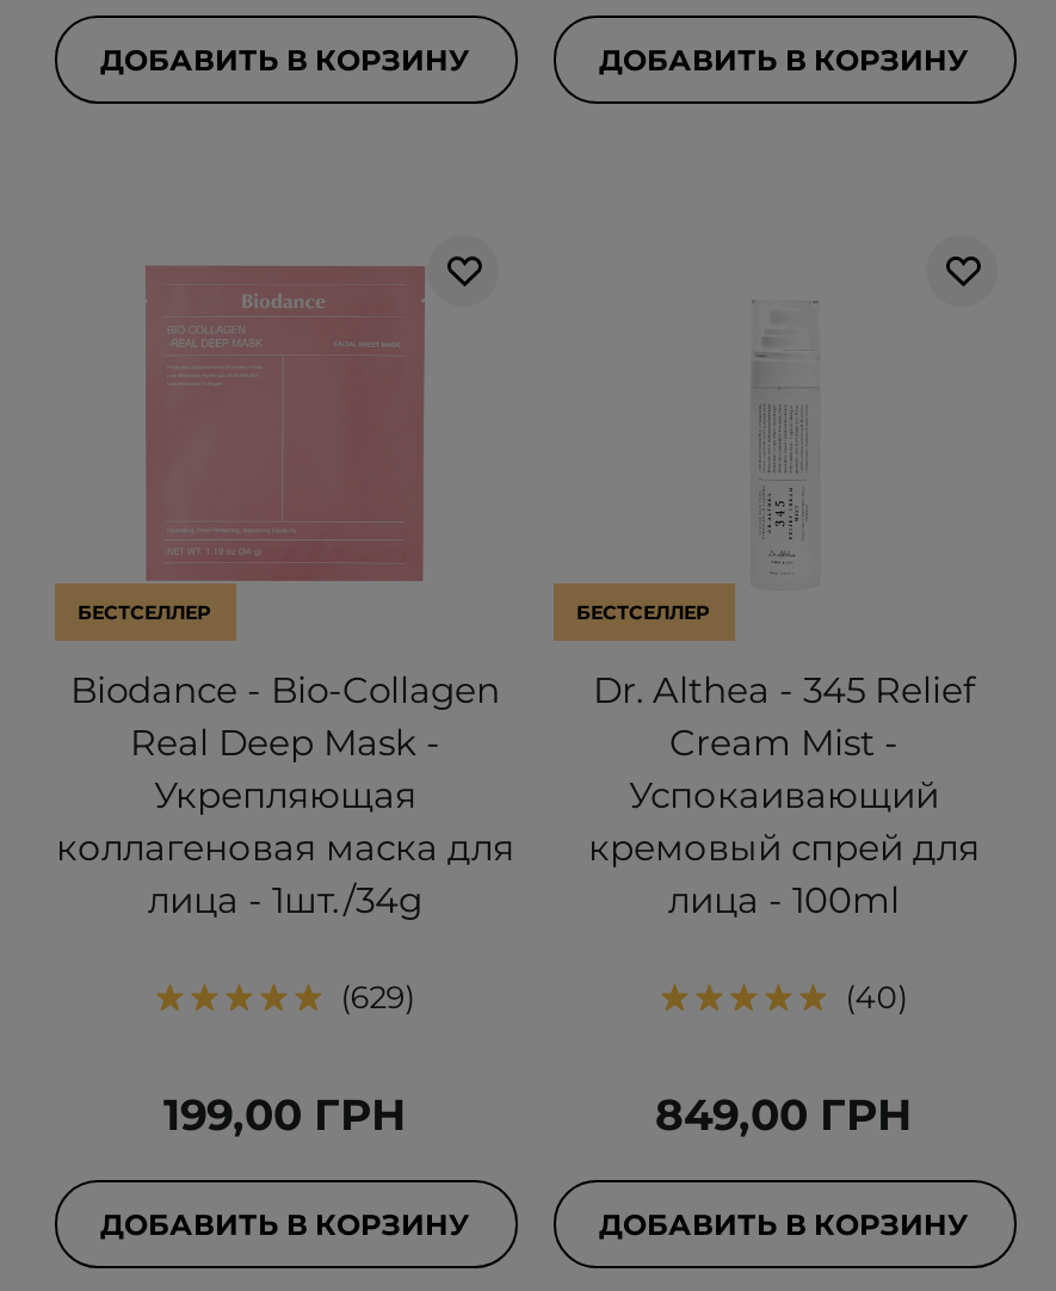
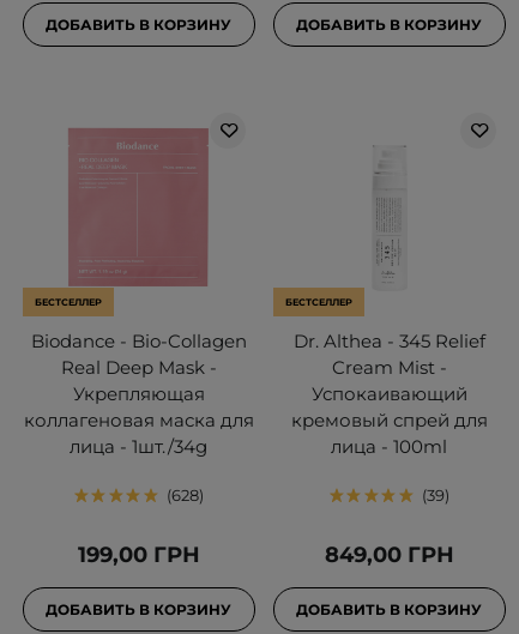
[350,978,405,1017] 629 -> [171,486,199,505] 628
[855,978,898,1017] 40 -> [426,486,444,505] 39

